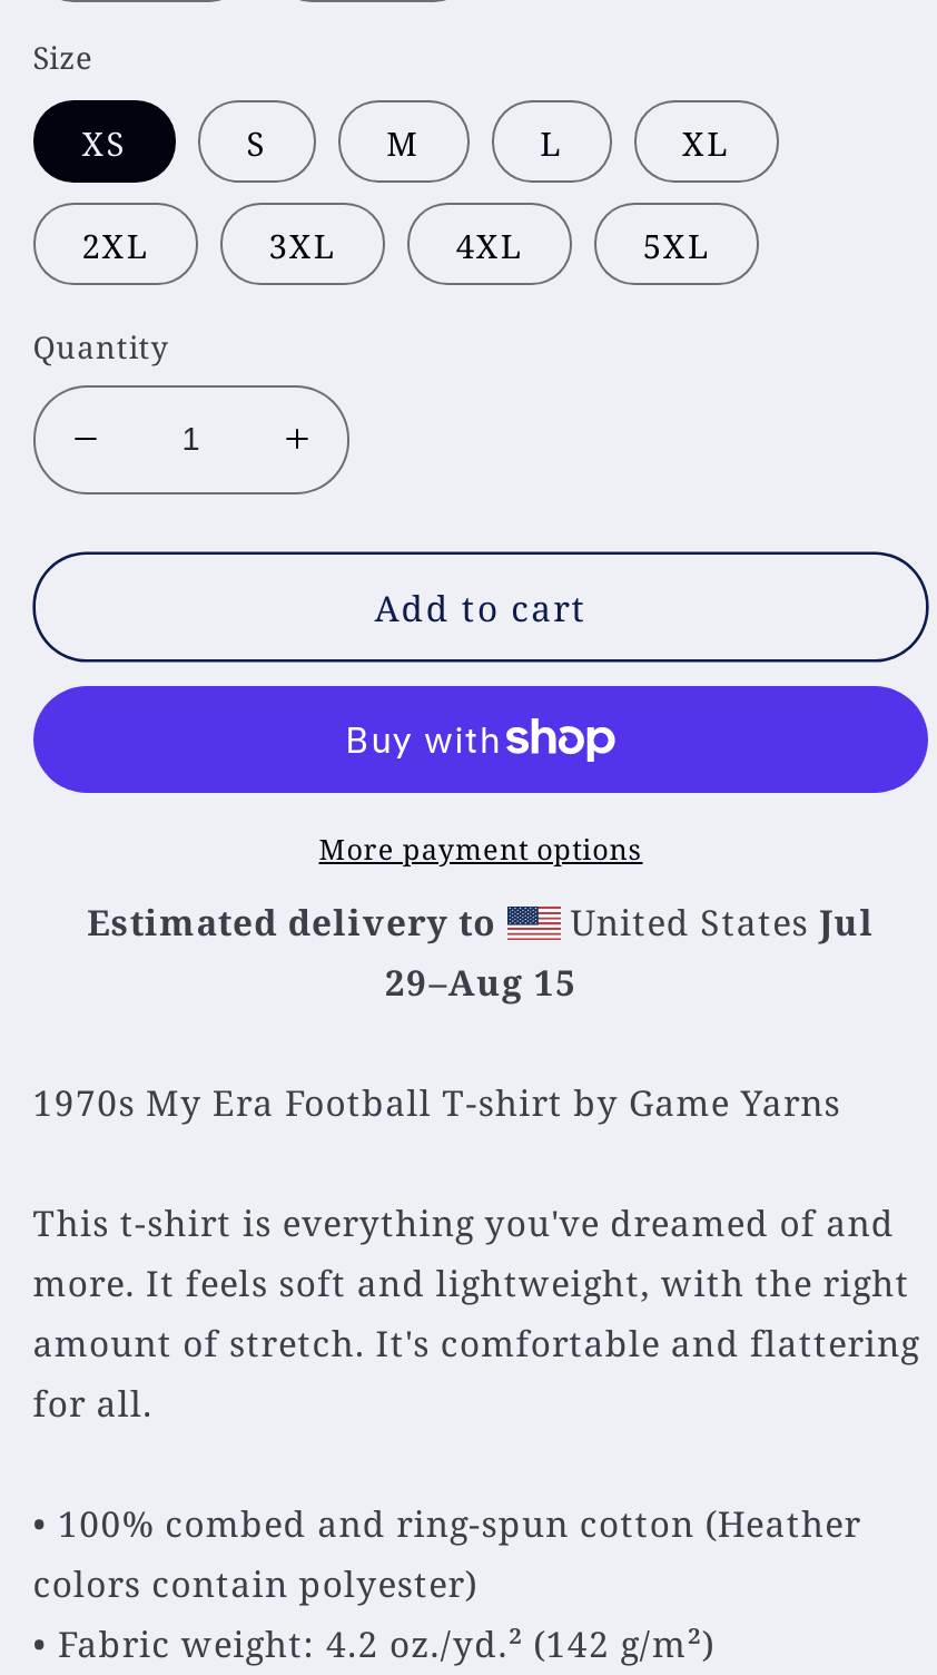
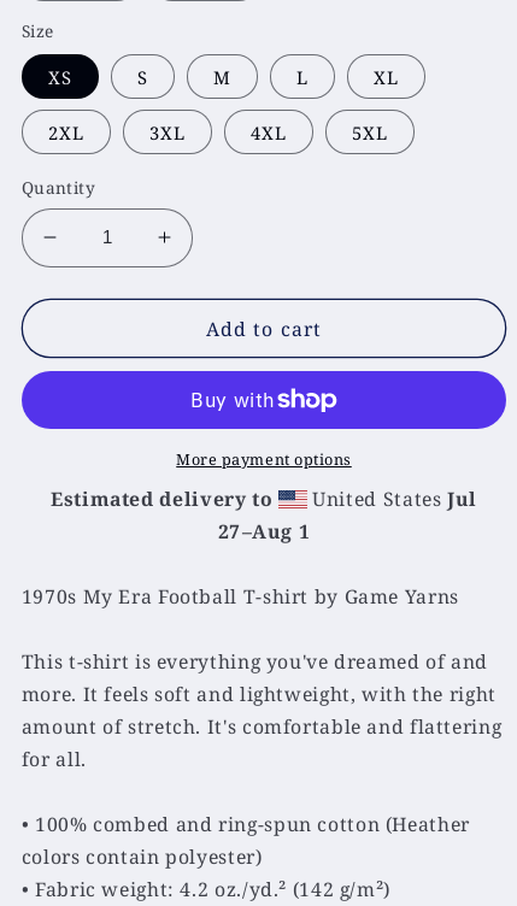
[385,959,577,1008] 29–Aug 15 -> [218,519,310,545] 27–Aug 1

